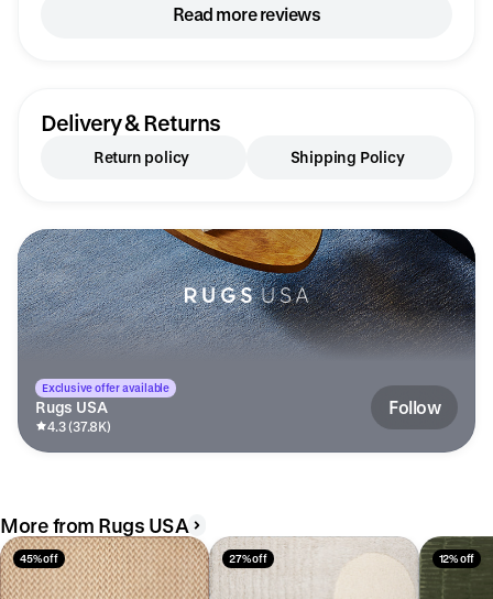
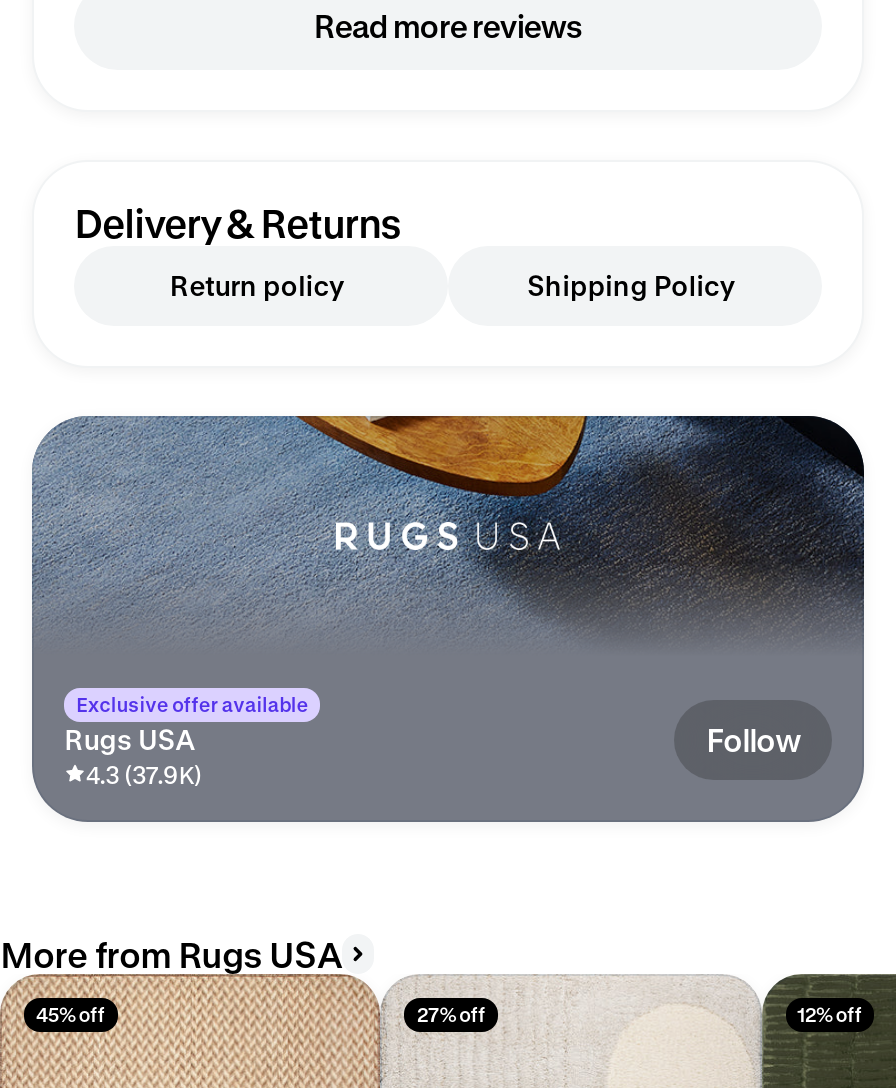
[47,418,111,434] 4.3 (37.8K) -> [86,760,202,788] 4.3 (37.9K)

